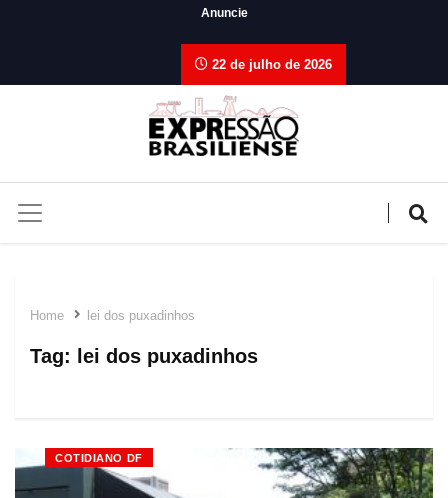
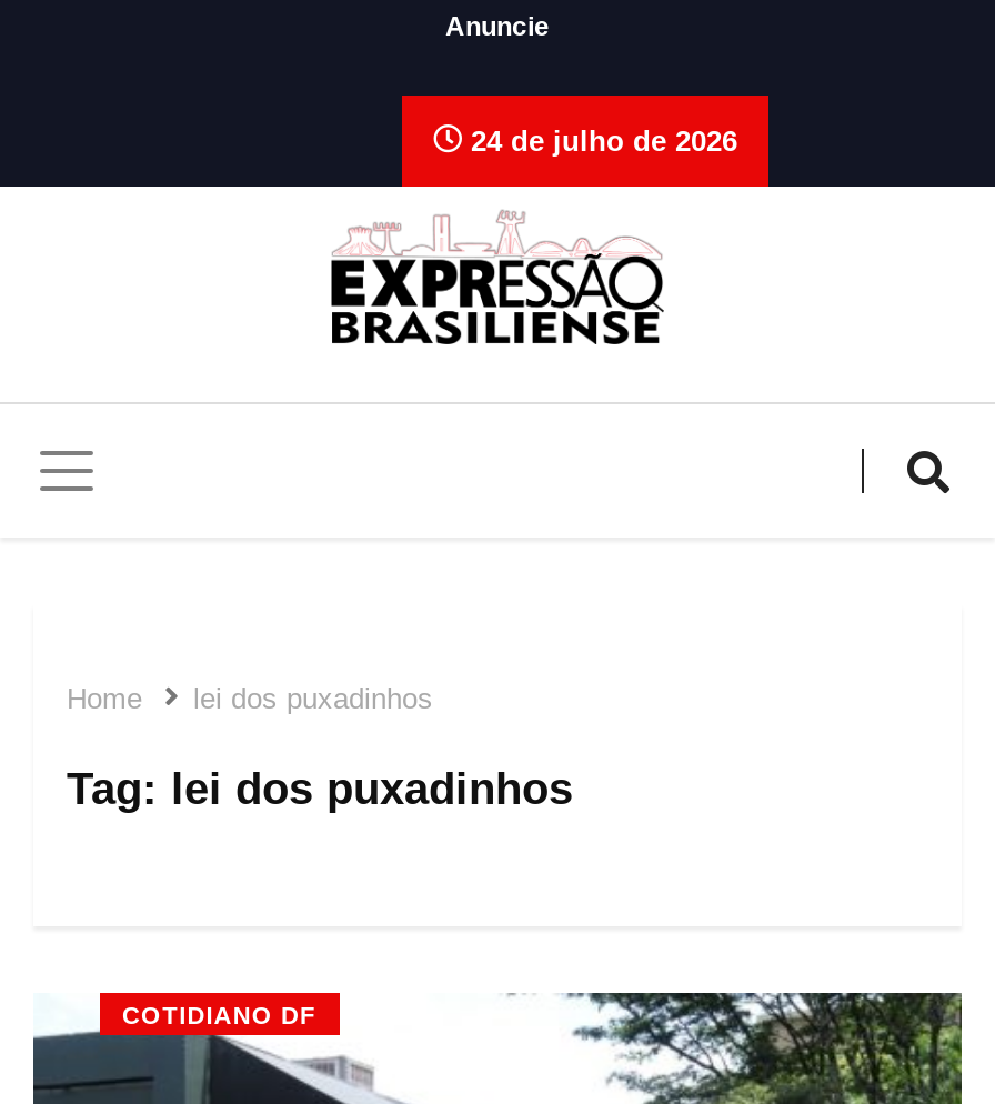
[208,57,332,72] 22 de julho de 2026 -> [462,124,737,158] 24 de julho de 2026

